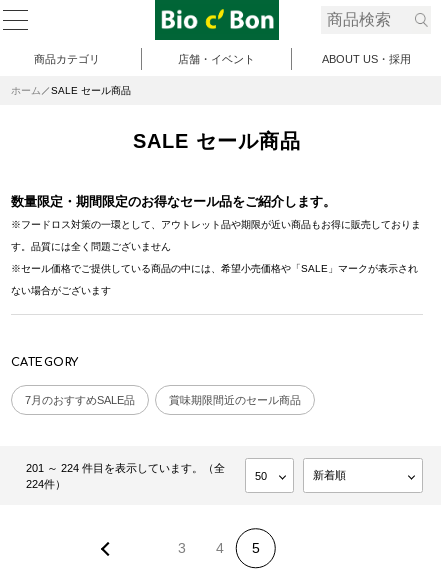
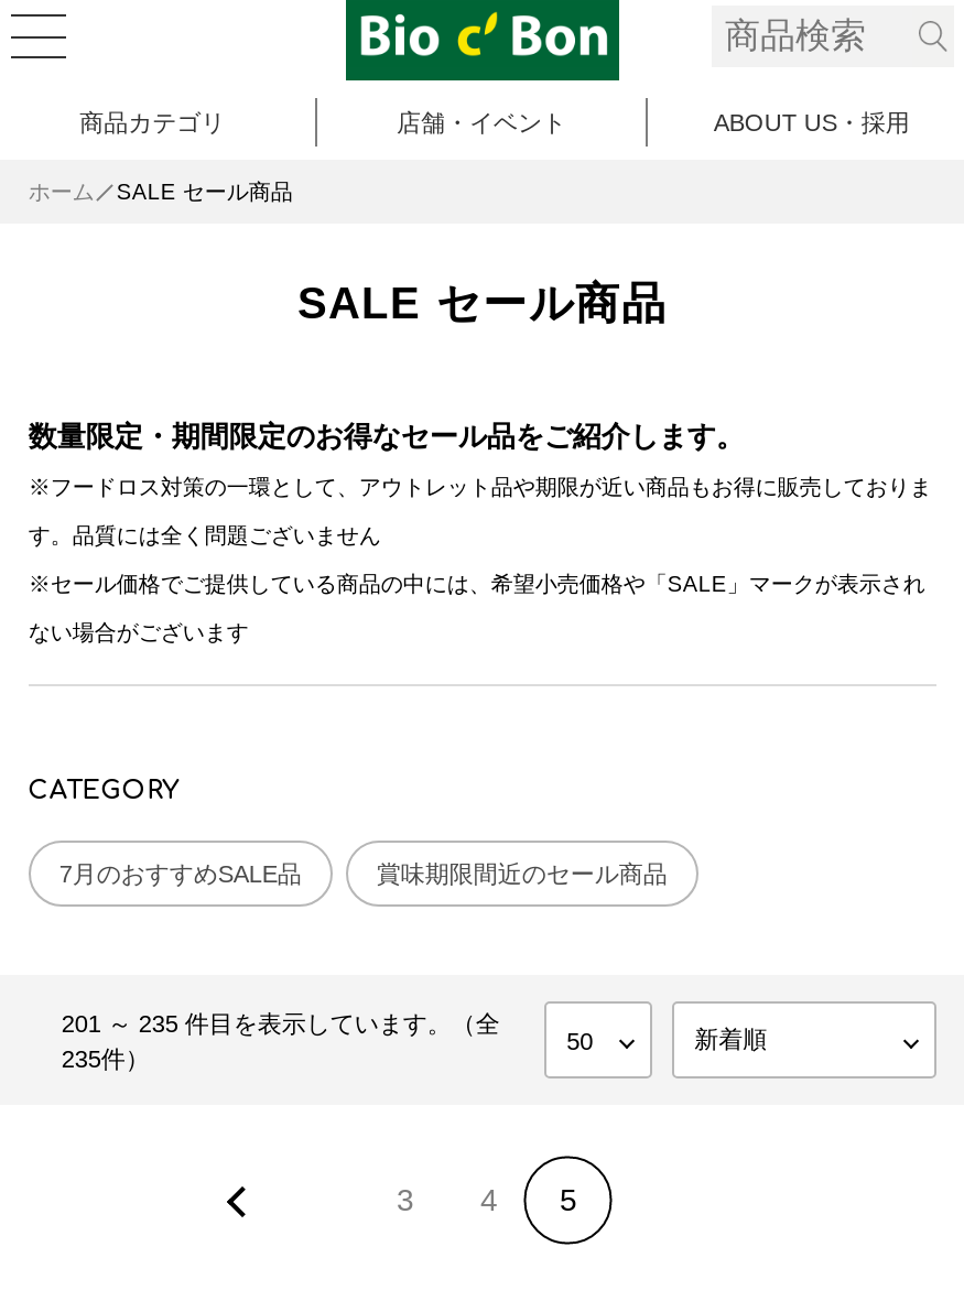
[26,461,225,473] 201 ～ 224 件目を表示しています。（全 -> [61,1009,500,1036] 201 ～ 235 件目を表示しています。（全
[26,477,66,489] 224件） -> [61,1044,150,1071] 235件）

